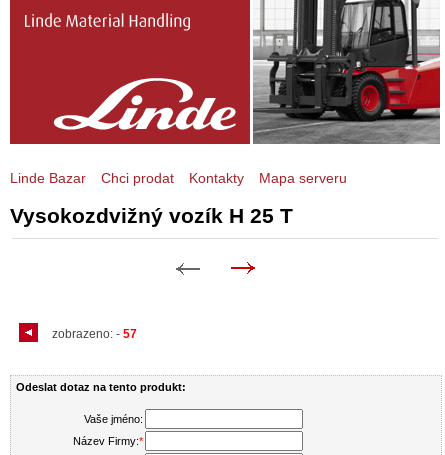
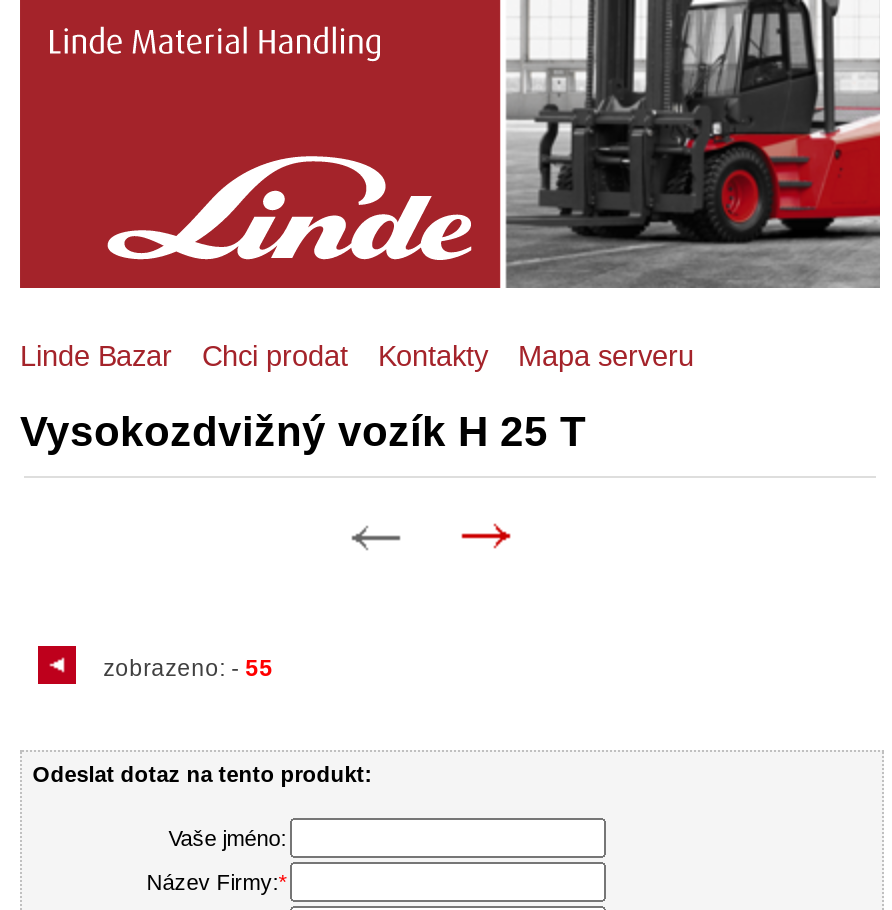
[43,328,137,340] zobrazeno: - 57 -> [85,655,273,679] zobrazeno: - 55

